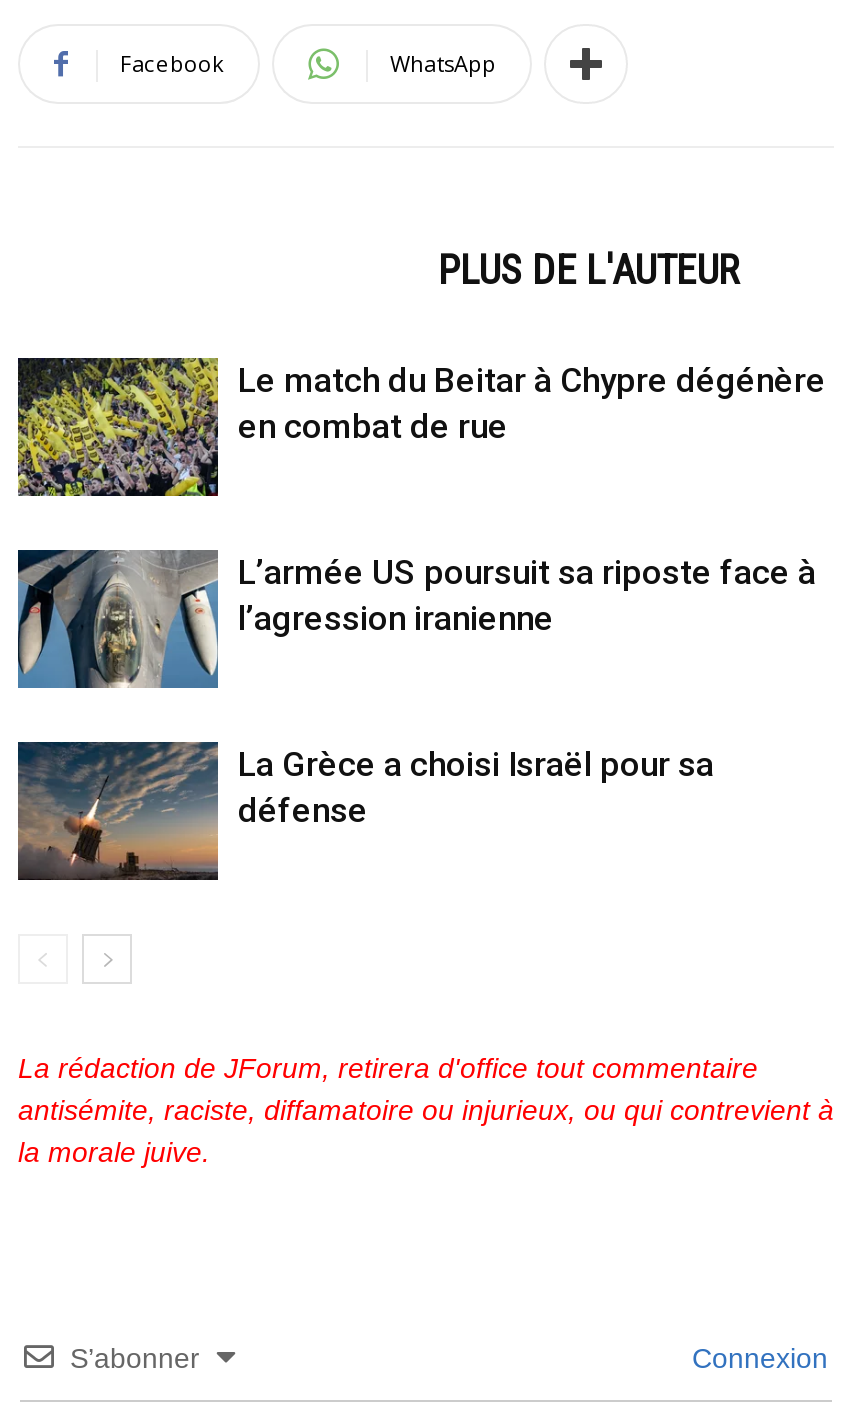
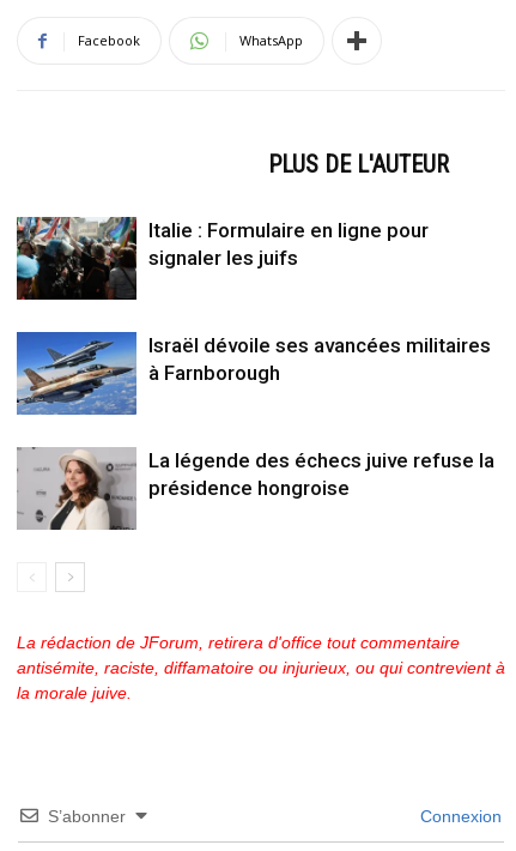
[16,356,826,498] [image] | Le match du Beitar à Chypre dégénère | en combat de rue -> [16,216,429,301] [image] | Italie : Formulaire en ligne pour | signaler les juifs
[16,548,816,690] [image] | L’armée US poursuit sa riposte face à | l’agression iranienne -> [16,331,491,416] [image] | Israël dévoile ses avancées militaires | à Farnborough
[16,740,714,882] [image] | La Grèce a choisi Israël pour sa | défense -> [17,447,494,530] [image] | La légende des échecs juive refuse la | présidence hongroise

